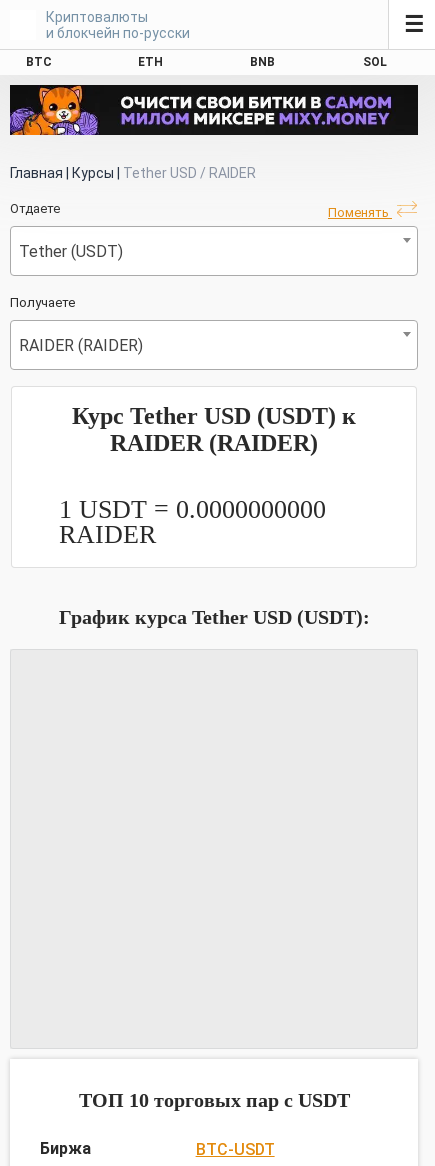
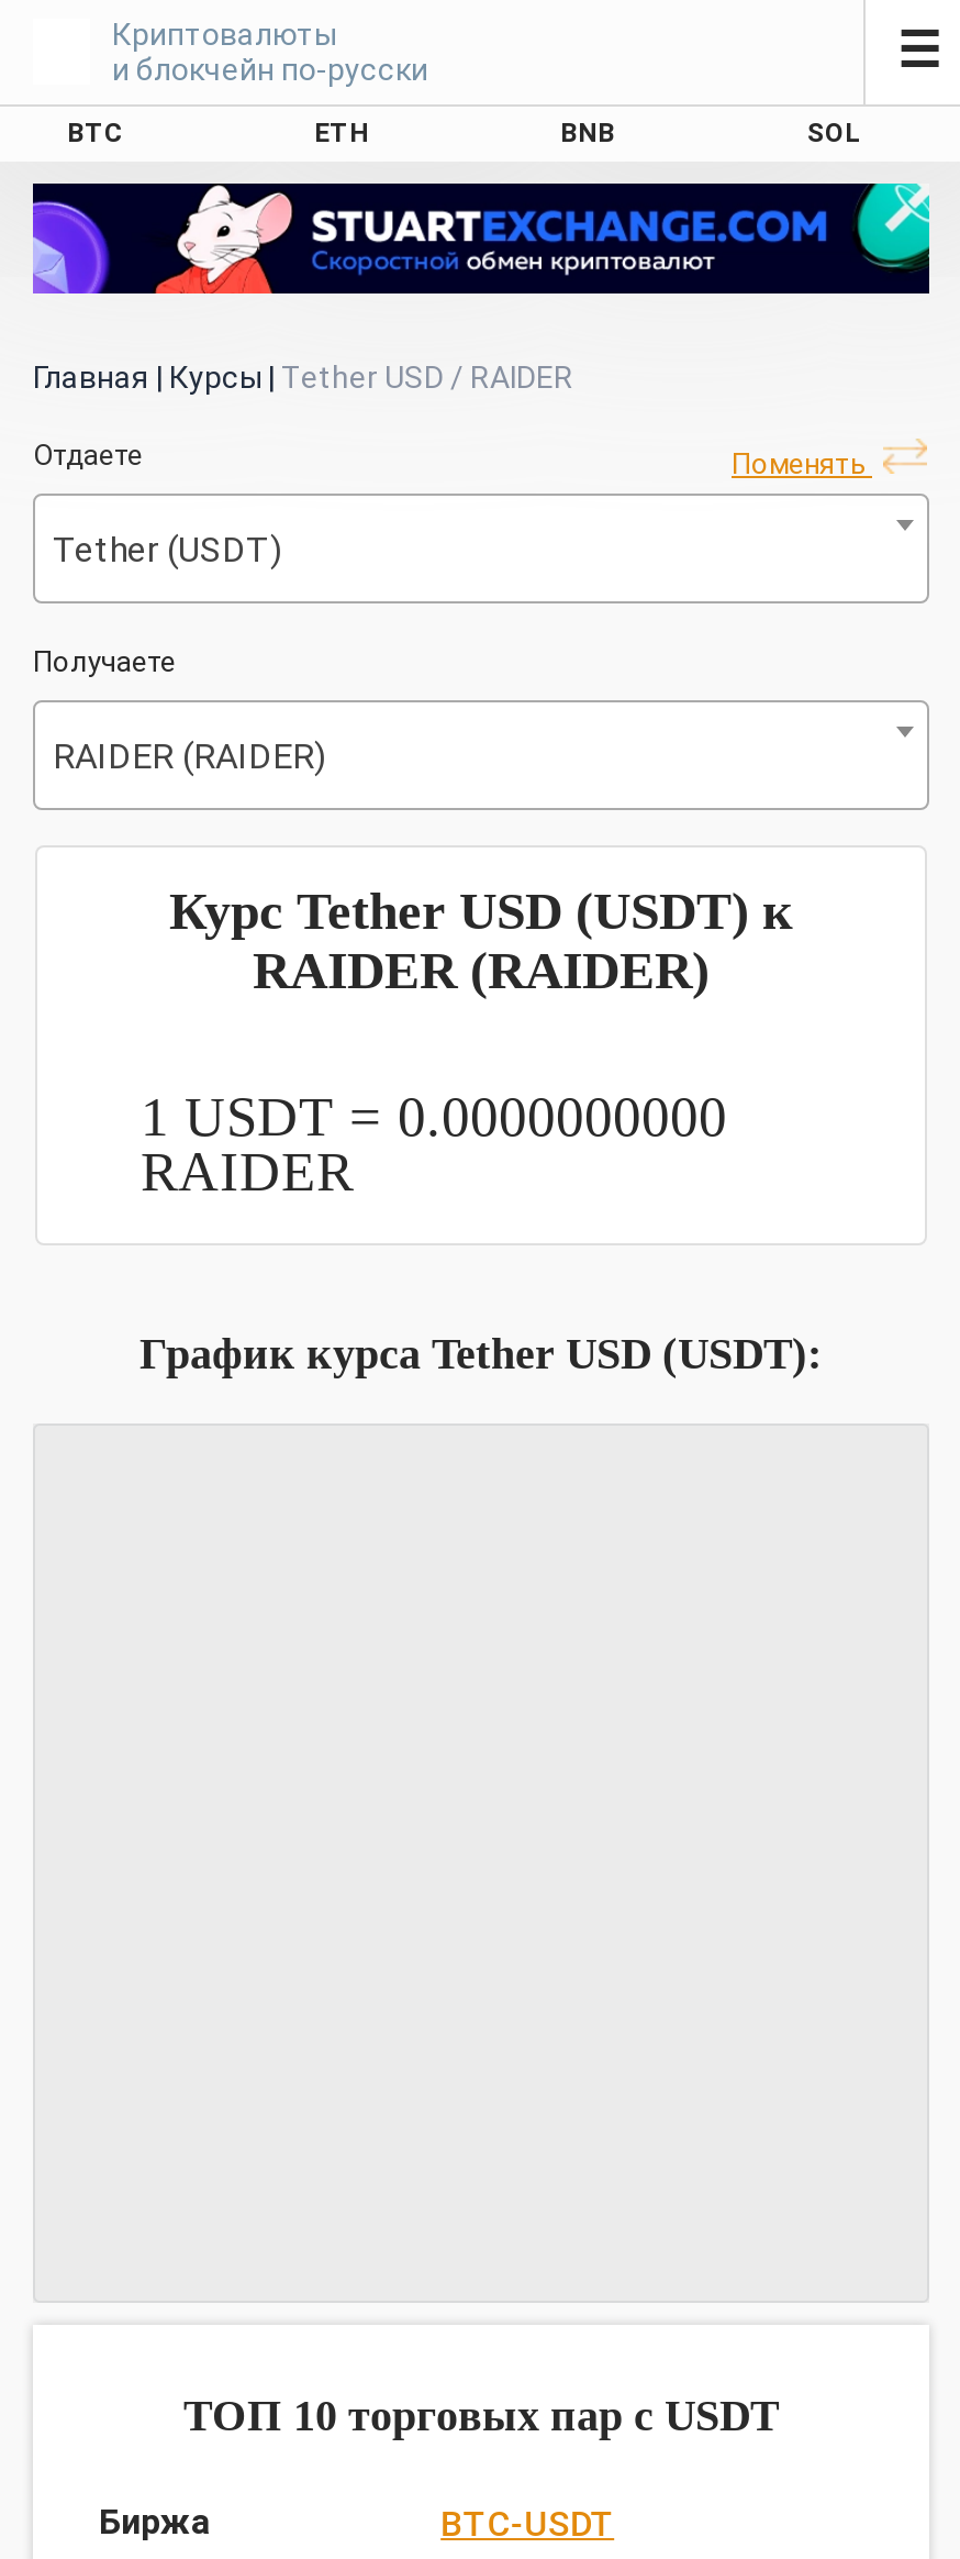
[9,84,419,136] [image] -> [31,181,931,296] [image]

